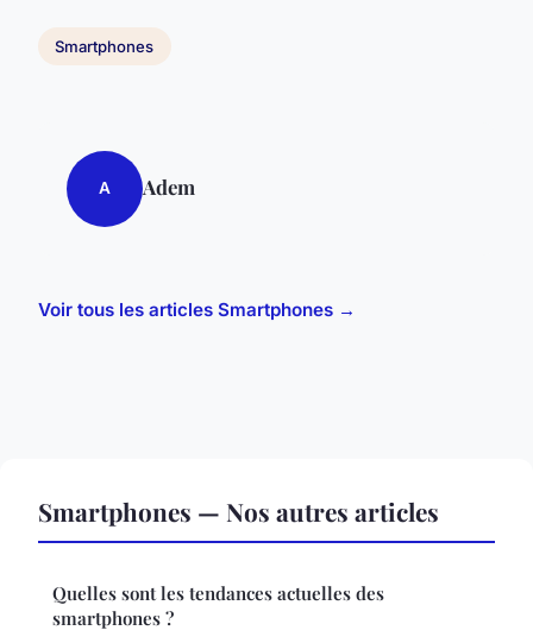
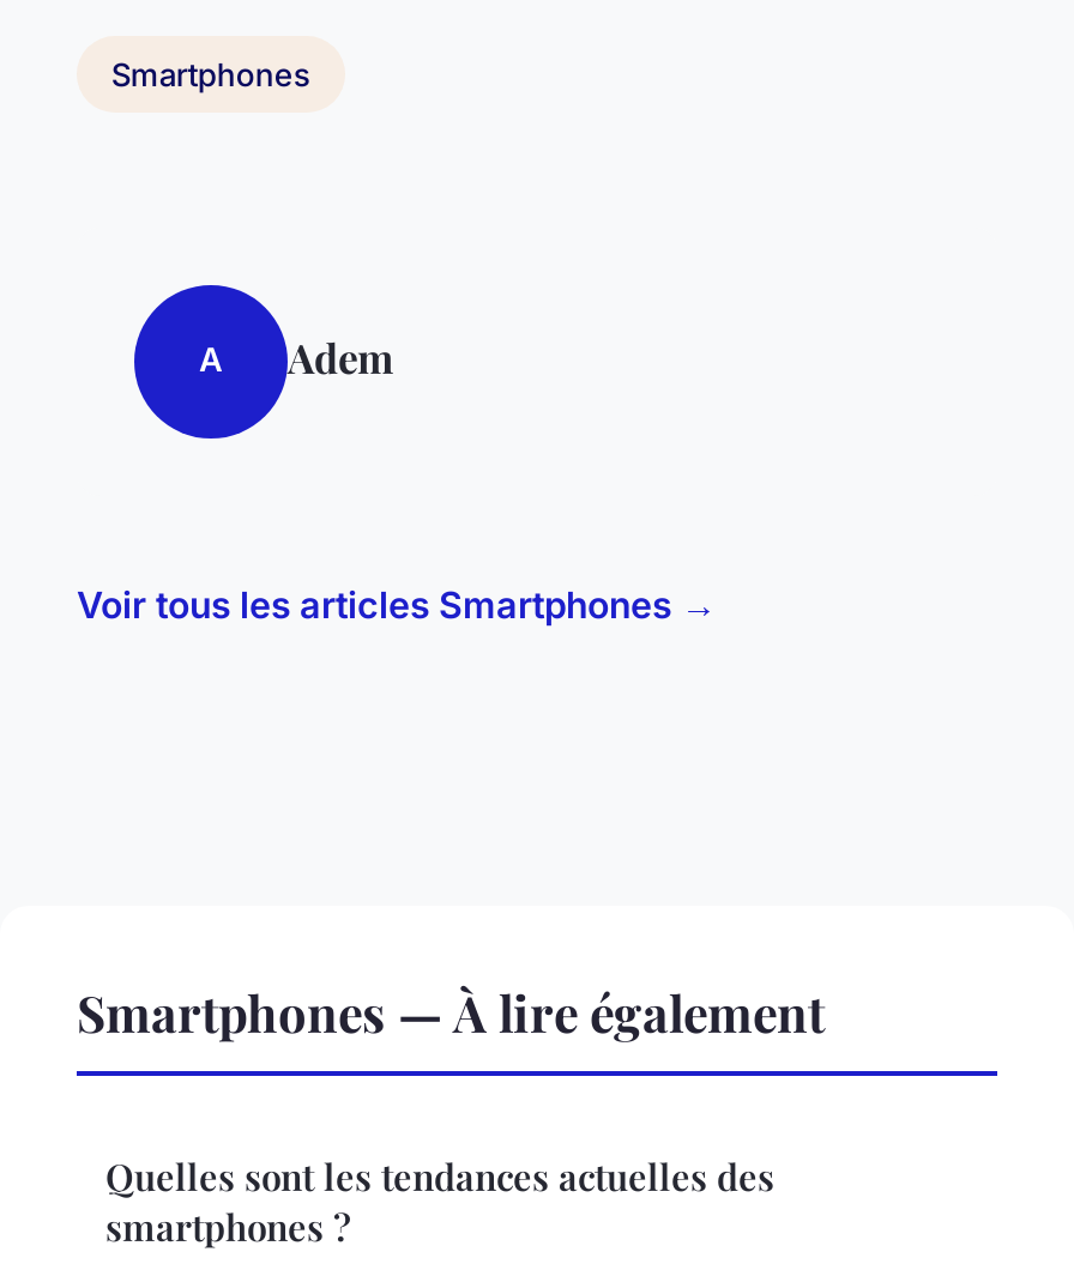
[38,494,439,527] Smartphones — Nos autres articles -> [77,977,825,1044] Smartphones — À lire également

